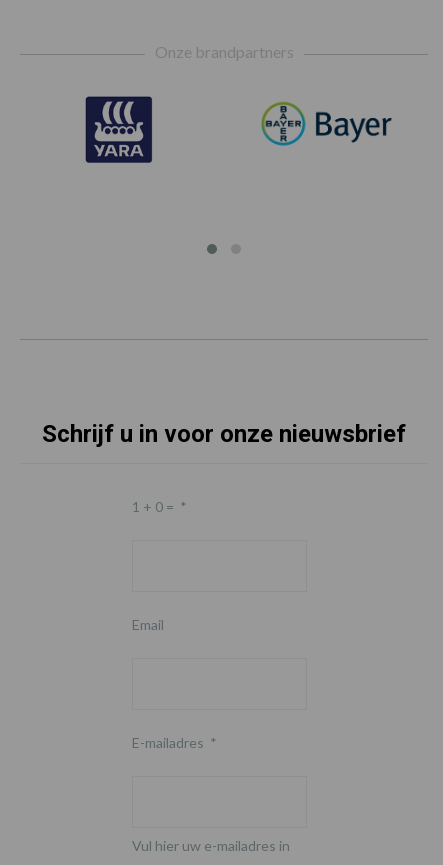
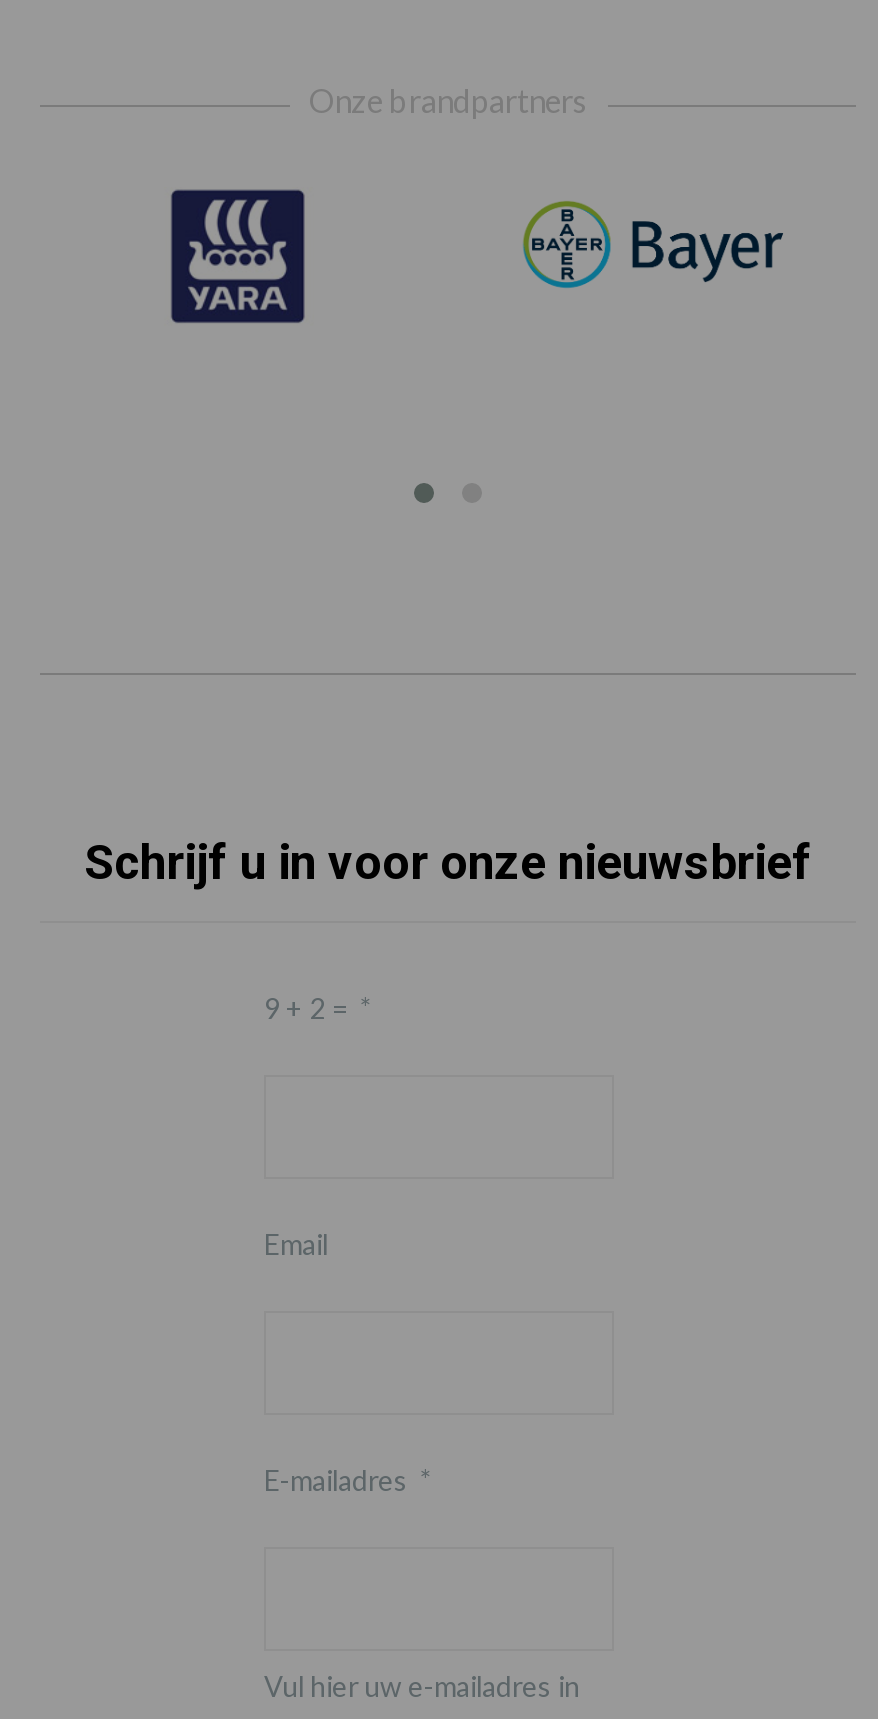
[132,498,187,515] 1 + 0 = * -> [264,991,374,1025] 9 + 2 = *

